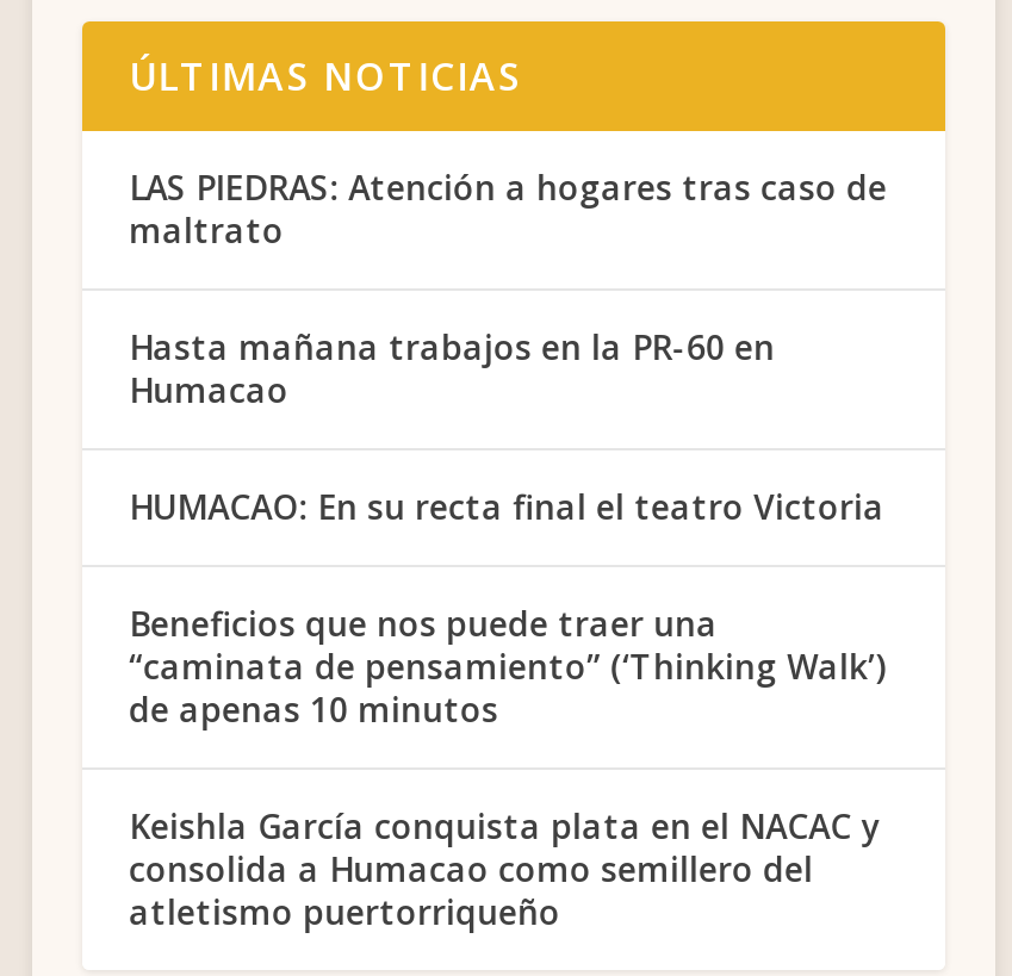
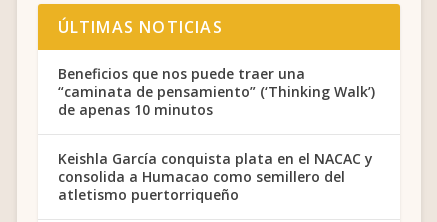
[129,164,887,529] LAS PIEDRAS: Atención a hogares tras caso de | maltrato | Hasta mañana trabajos en la PR-60 en | Humacao | HUMACAO: En su recta final el teatro Victoria -> none

